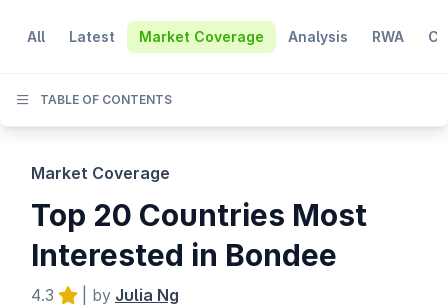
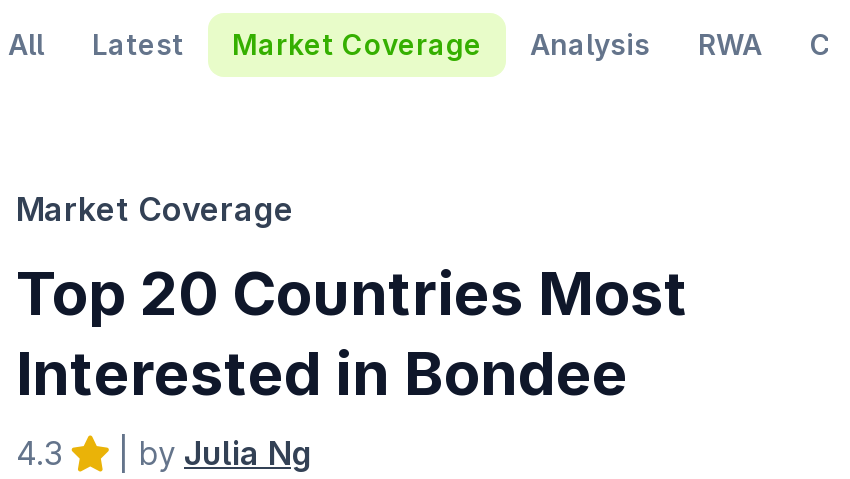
[40,92,172,107] TABLE OF CONTENTS -> none

